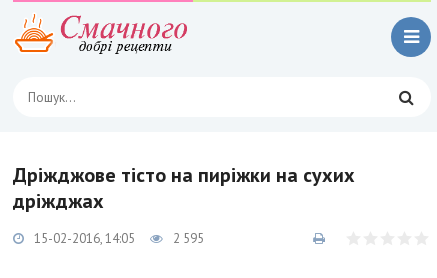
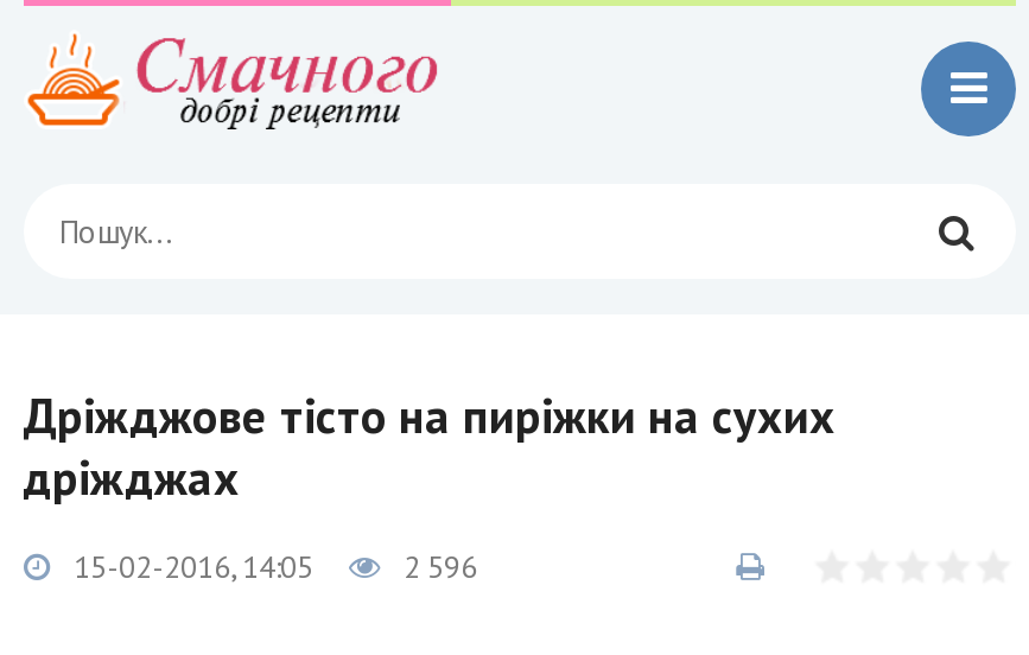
[173,230,204,247] 2 595 -> [404,547,477,587] 2 596

